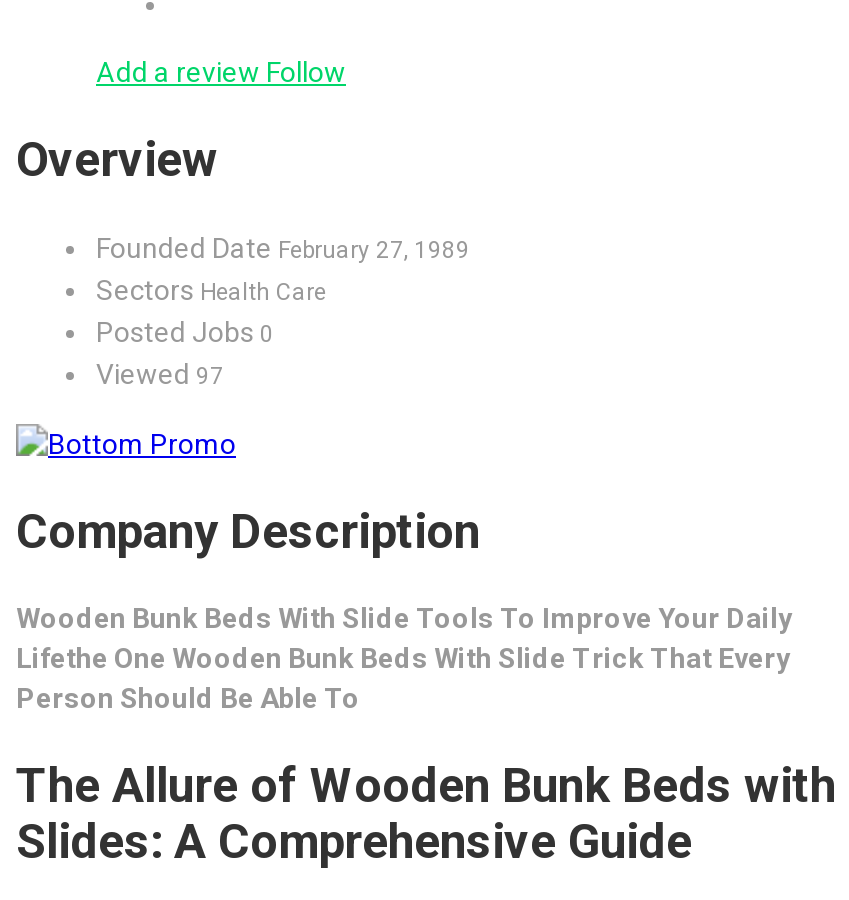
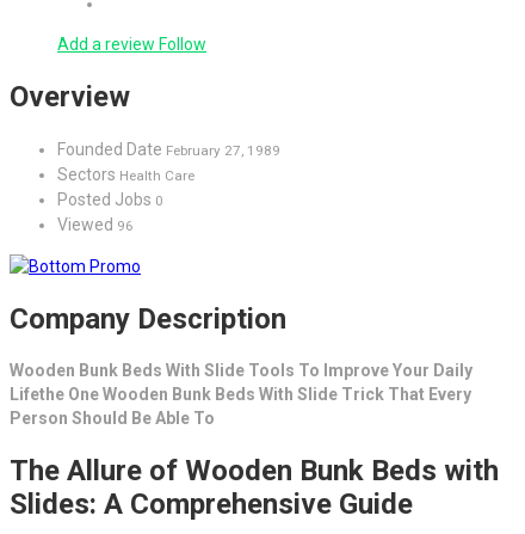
[96,357,224,389] Viewed 97 -> [57,215,134,234] Viewed 96

